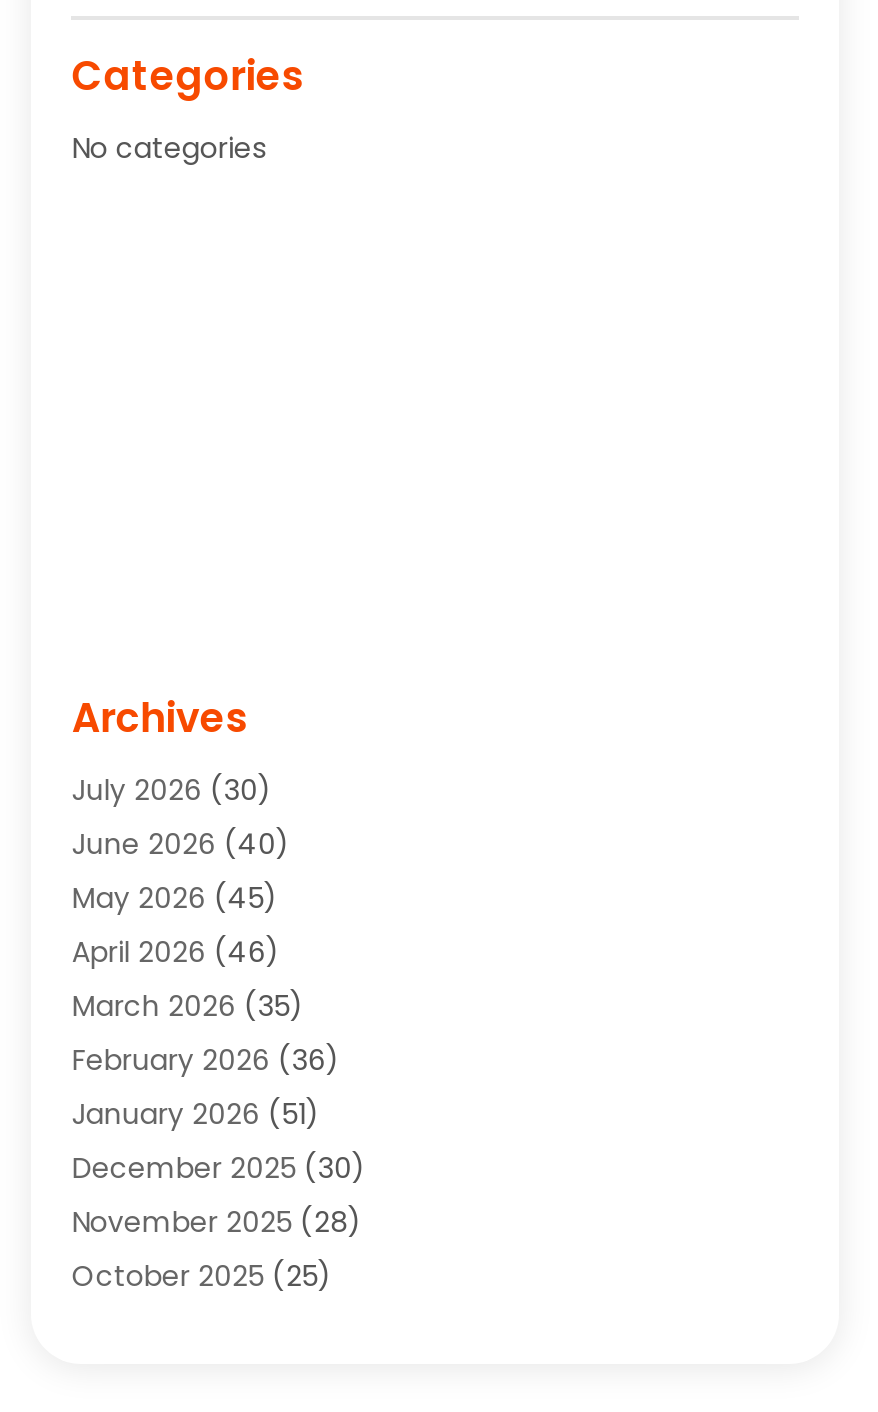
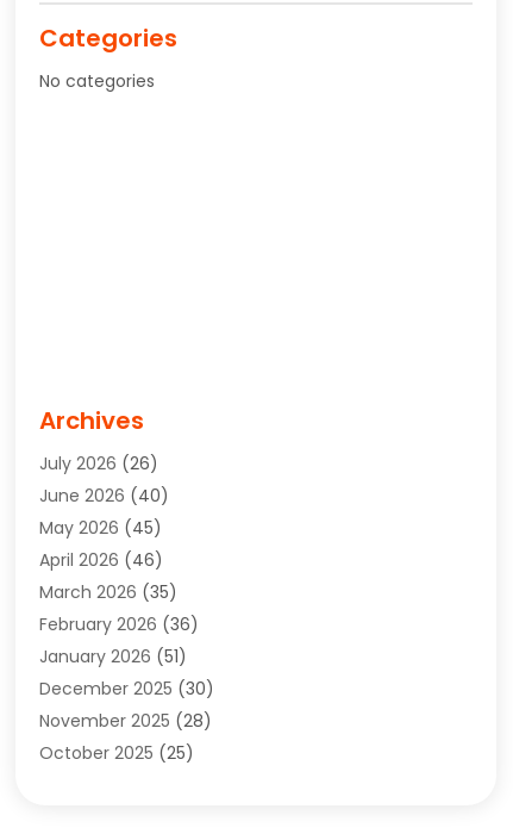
[72,770,272,810] July 2026 (30) -> [40,452,159,475] July 2026 (26)

